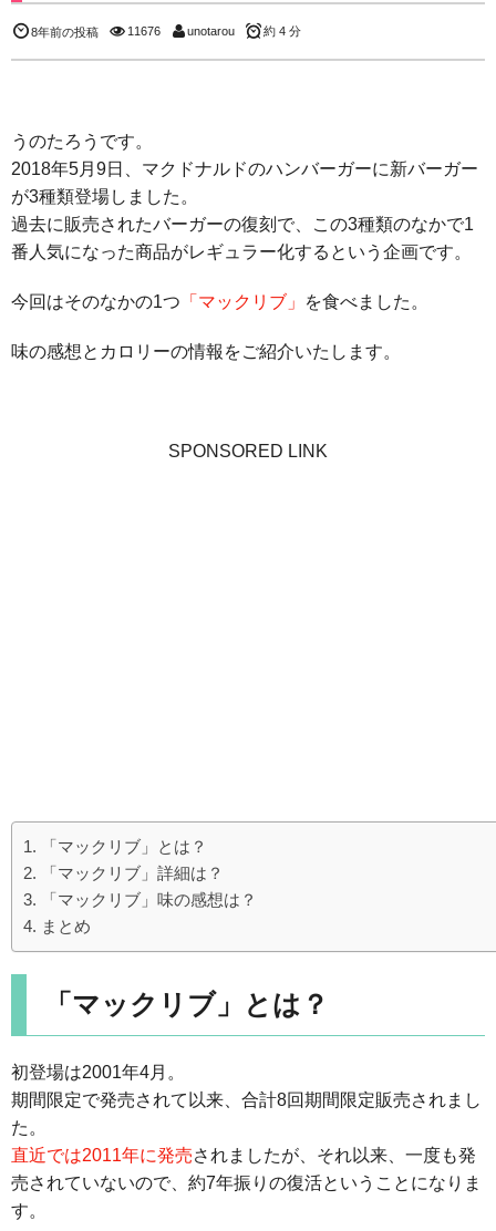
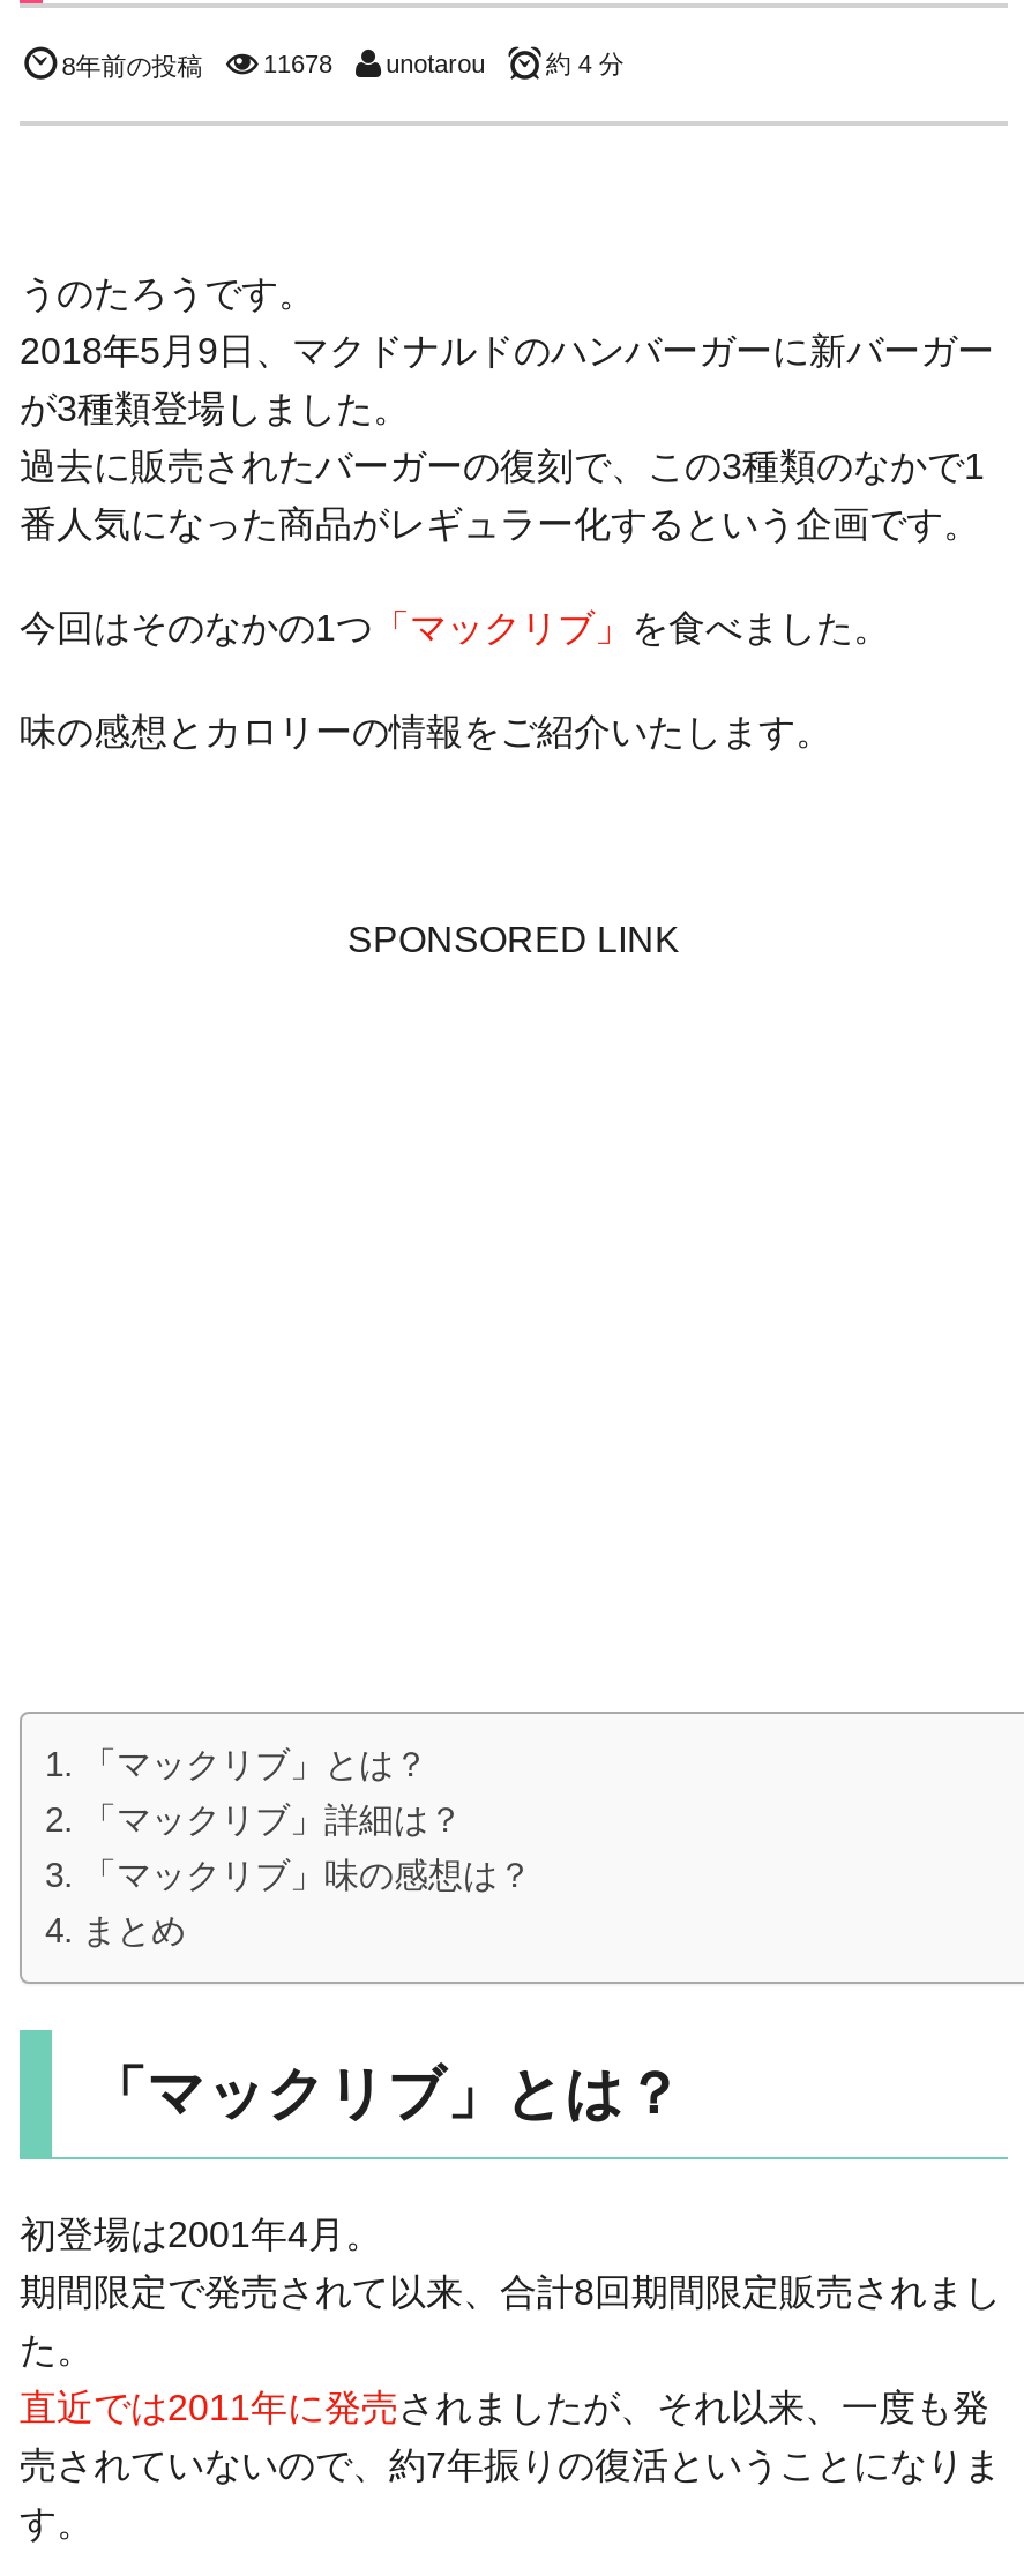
[128,24,234,38] 11676 unotarou -> [263,50,485,77] 11678 unotarou

